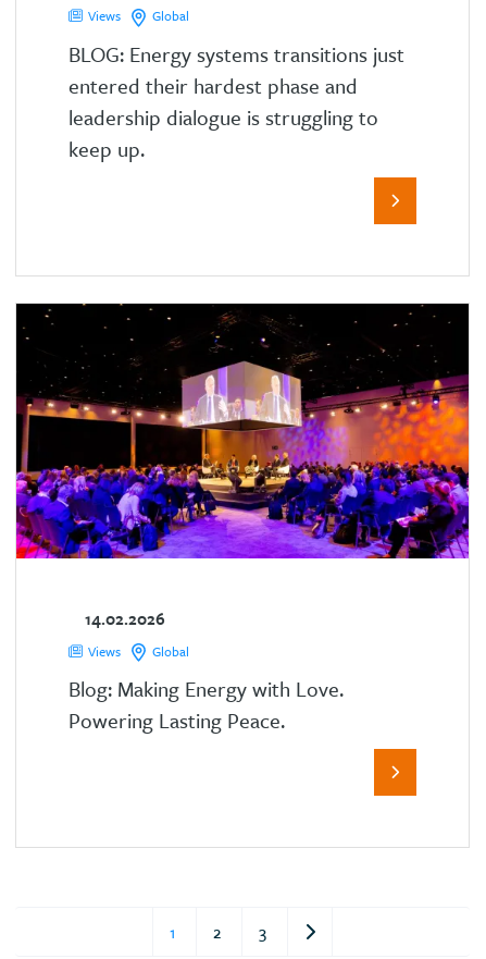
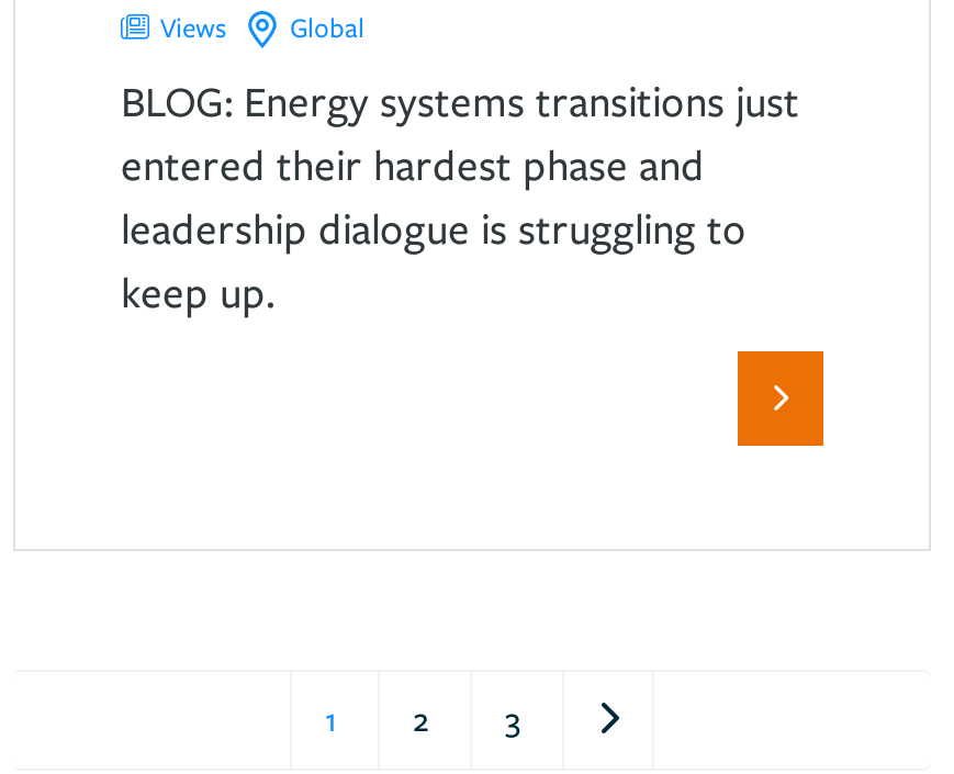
[15,303,470,560] [image] -> none
[68,606,344,735] 14.02.2026 | Views | Global | Blog: Making Energy with Love. | Powering Lasting Peace. -> none

